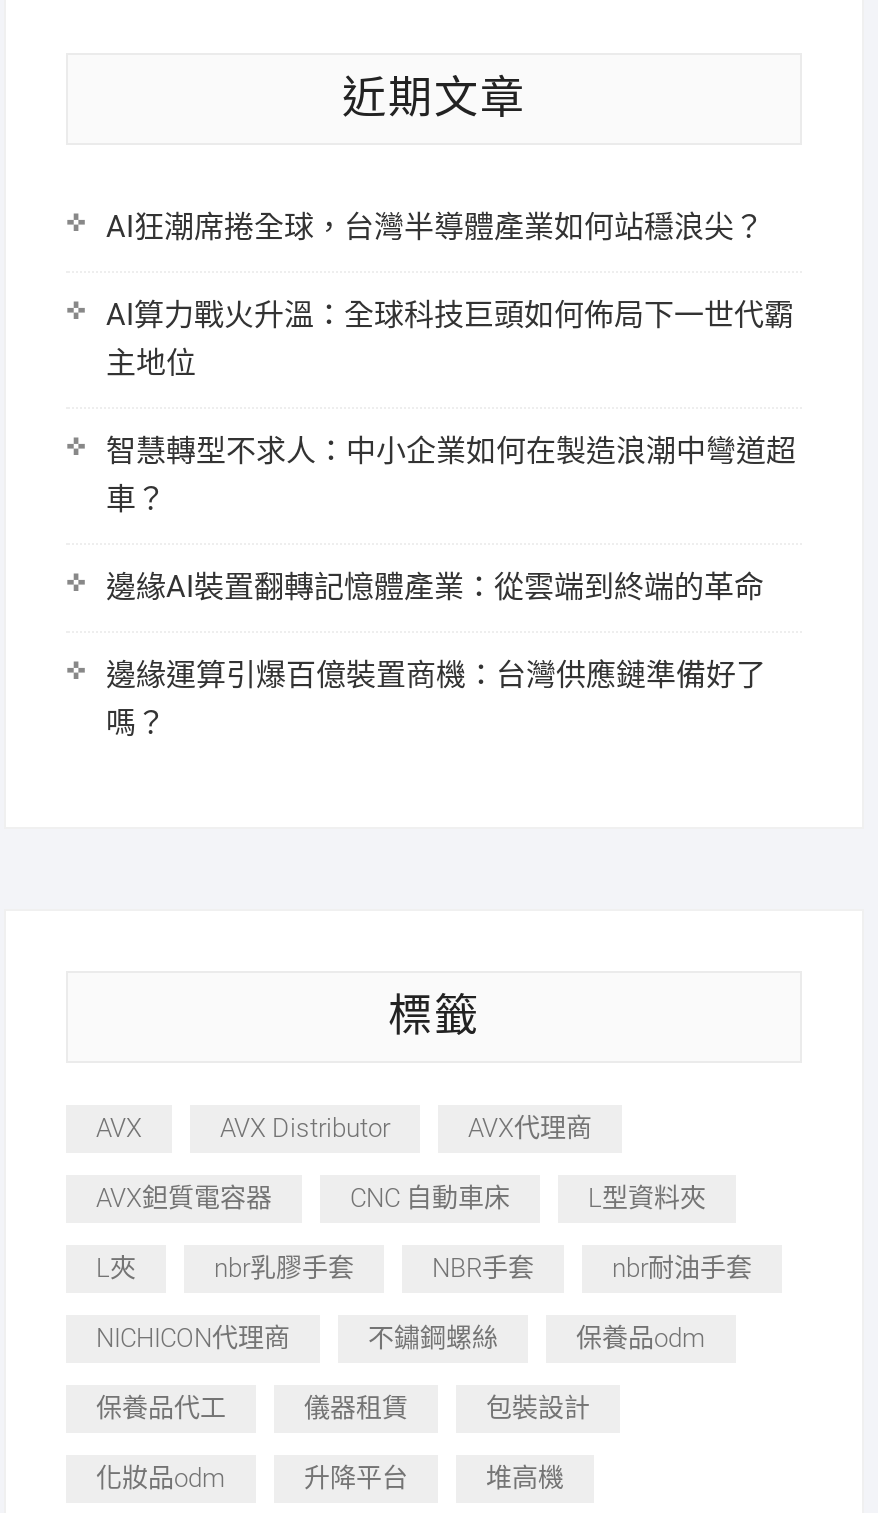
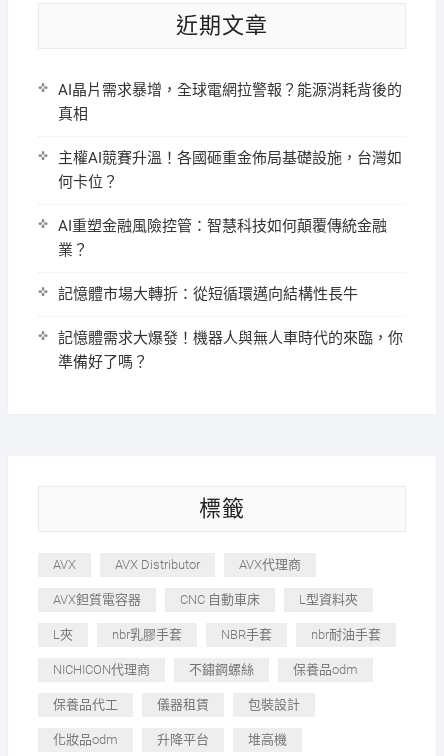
[106,209,764,245] AI狂潮席捲全球，台灣半導體產業如何站穩浪尖？ -> [58,81,402,123] AI晶片需求暴增，全球電網拉警報？能源消耗背後的 | 真相
[106,297,794,381] AI算力戰火升溫：全球科技巨頭如何佈局下一世代霸 | 主地位 -> [58,149,402,191] 主權AI競賽升溫！各國砸重金佈局基礎設施，台灣如 | 何卡位？
[106,433,796,517] 智慧轉型不求人：中小企業如何在製造浪潮中彎道超 | 車？ -> [58,217,387,259] AI重塑金融風險控管：智慧科技如何顛覆傳統金融 | 業？
[106,569,764,605] 邊緣AI裝置翻轉記憶體產業：從雲端到終端的革命 -> [58,285,358,303] 記憶體市場大轉折：從短循環邁向結構性長牛
[106,657,766,741] 邊緣運算引爆百億裝置商機：台灣供應鏈準備好了 | 嗎？ -> [58,329,403,371] 記憶體需求大爆發！機器人與無人車時代的來臨，你 | 準備好了嗎？

